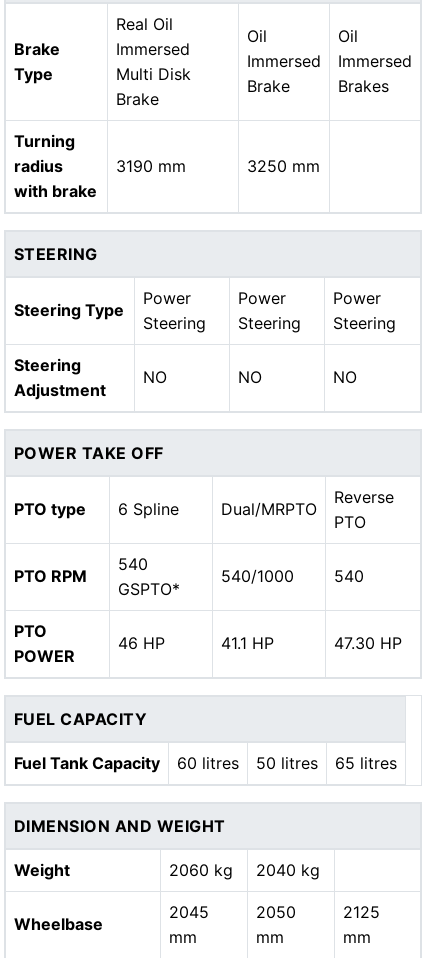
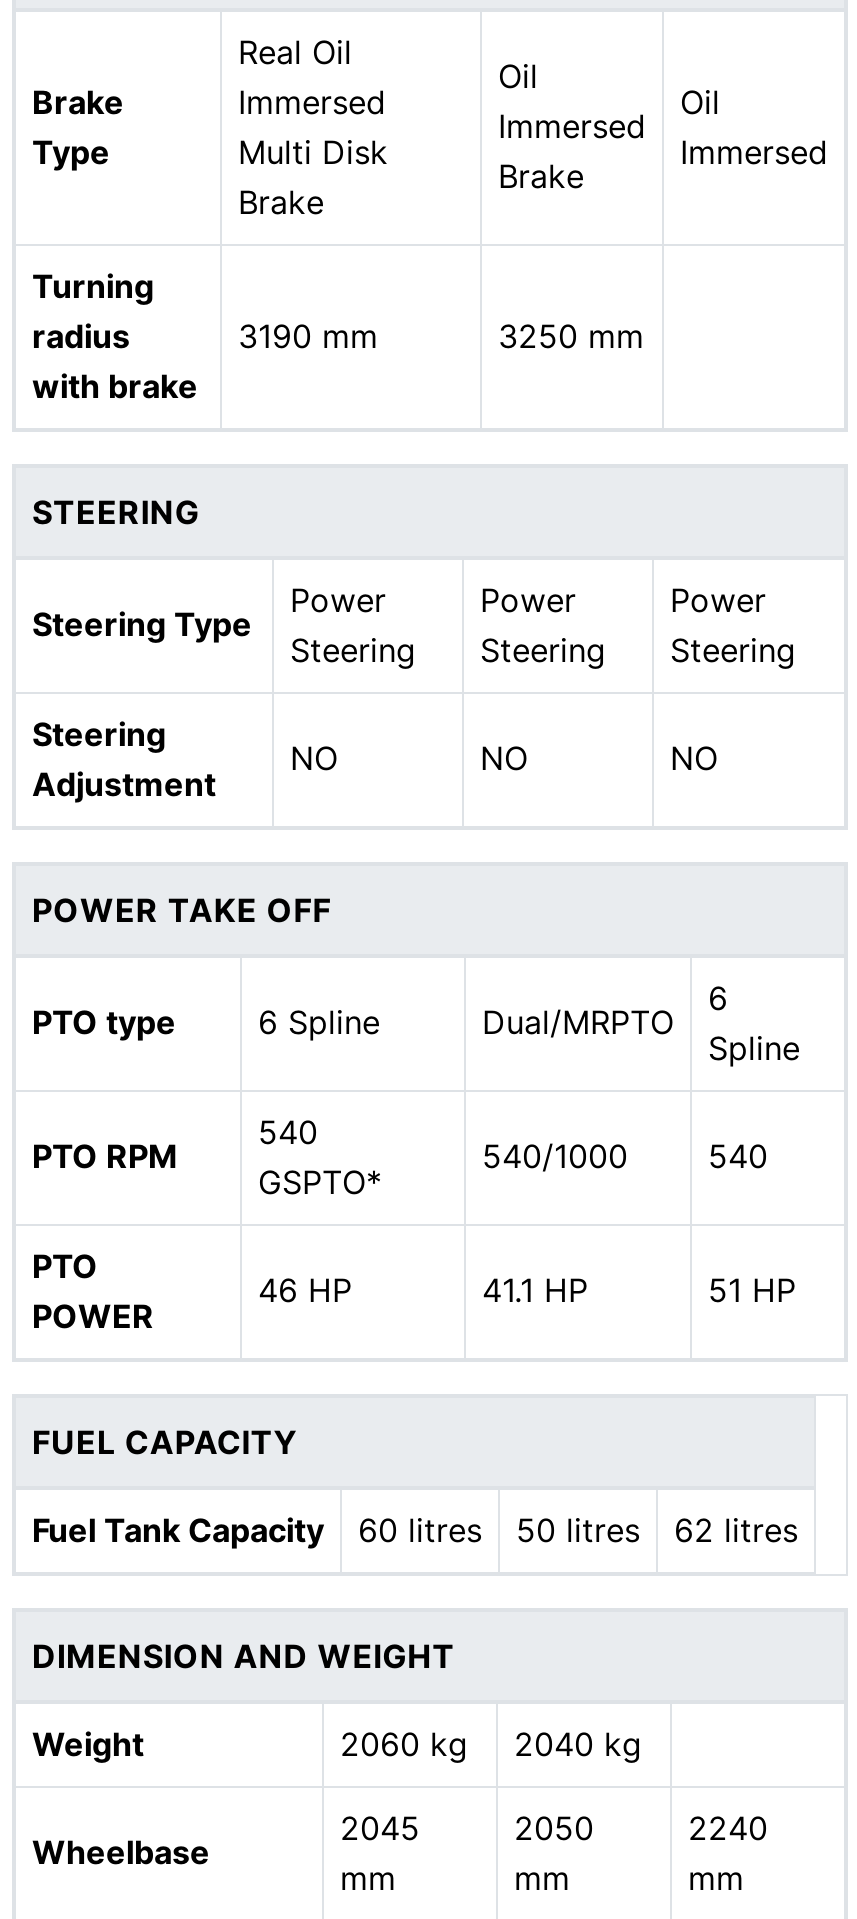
[338,76,389,96] Brakes -> none
[334,487,394,532] Reverse | PTO -> [708,977,800,1067] 6 | Spline
[334,633,402,653] 47.30 HP -> [708,1269,796,1309] 51 HP
[14,753,397,773] Fuel Tank Capacity 60 litres 50 litres 65 litres -> [32,1509,798,1549] Fuel Tank Capacity 60 litres 50 litres 62 litres
[343,902,380,922] 2125 -> [688,1807,768,1847] 2240

